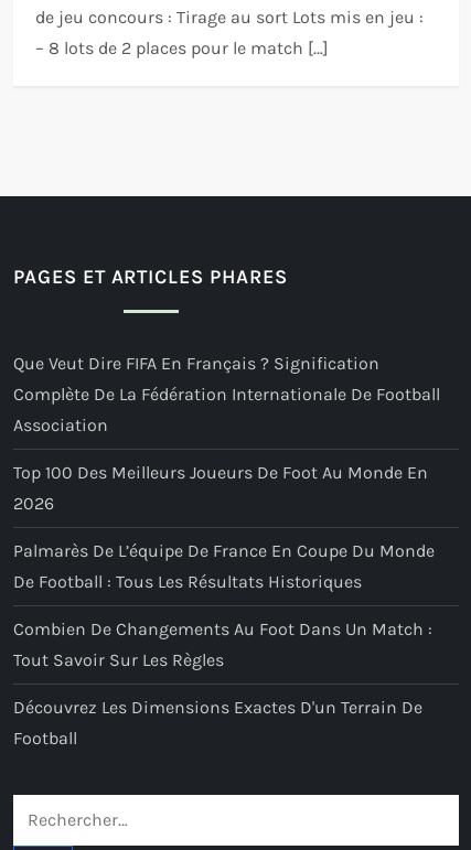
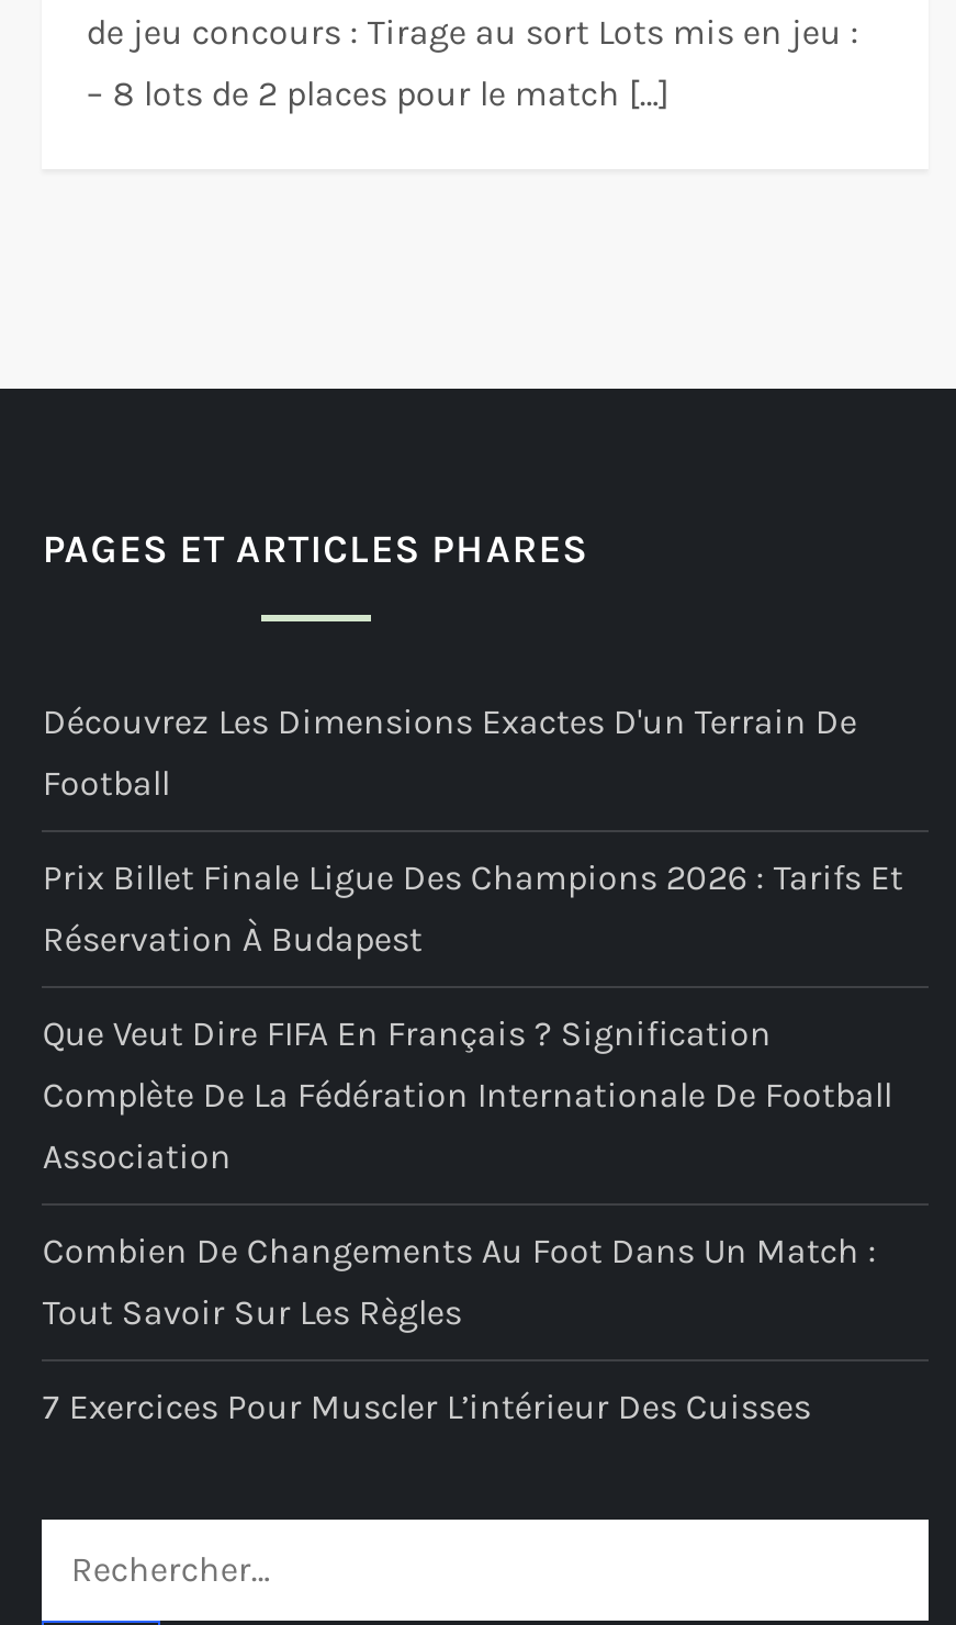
none -> [43,856,903,960] Prix Billet Finale Ligue Des Champions 2026 : Tarifs Et | Réservation À Budapest
moved [14,353,441,435] -> [43,1012,892,1177]: Que Veut Dire FIFA En Français ? Signification | Complète De La Fédération Internationale De Football | Association
[14,462,435,592] Top 100 Des Meilleurs Joueurs De Foot Au Monde En | 2026 | Palmarès De L’équipe De France En Coupe Du Monde | De Football : Tous Les Résultats Historiques -> none
none -> [43,1386,811,1427] 7 Exercices Pour Muscler L’intérieur Des Cuisses
moved [14,697,423,749] -> [43,701,857,804]: Découvrez Les Dimensions Exactes D'un Terrain De | Football

